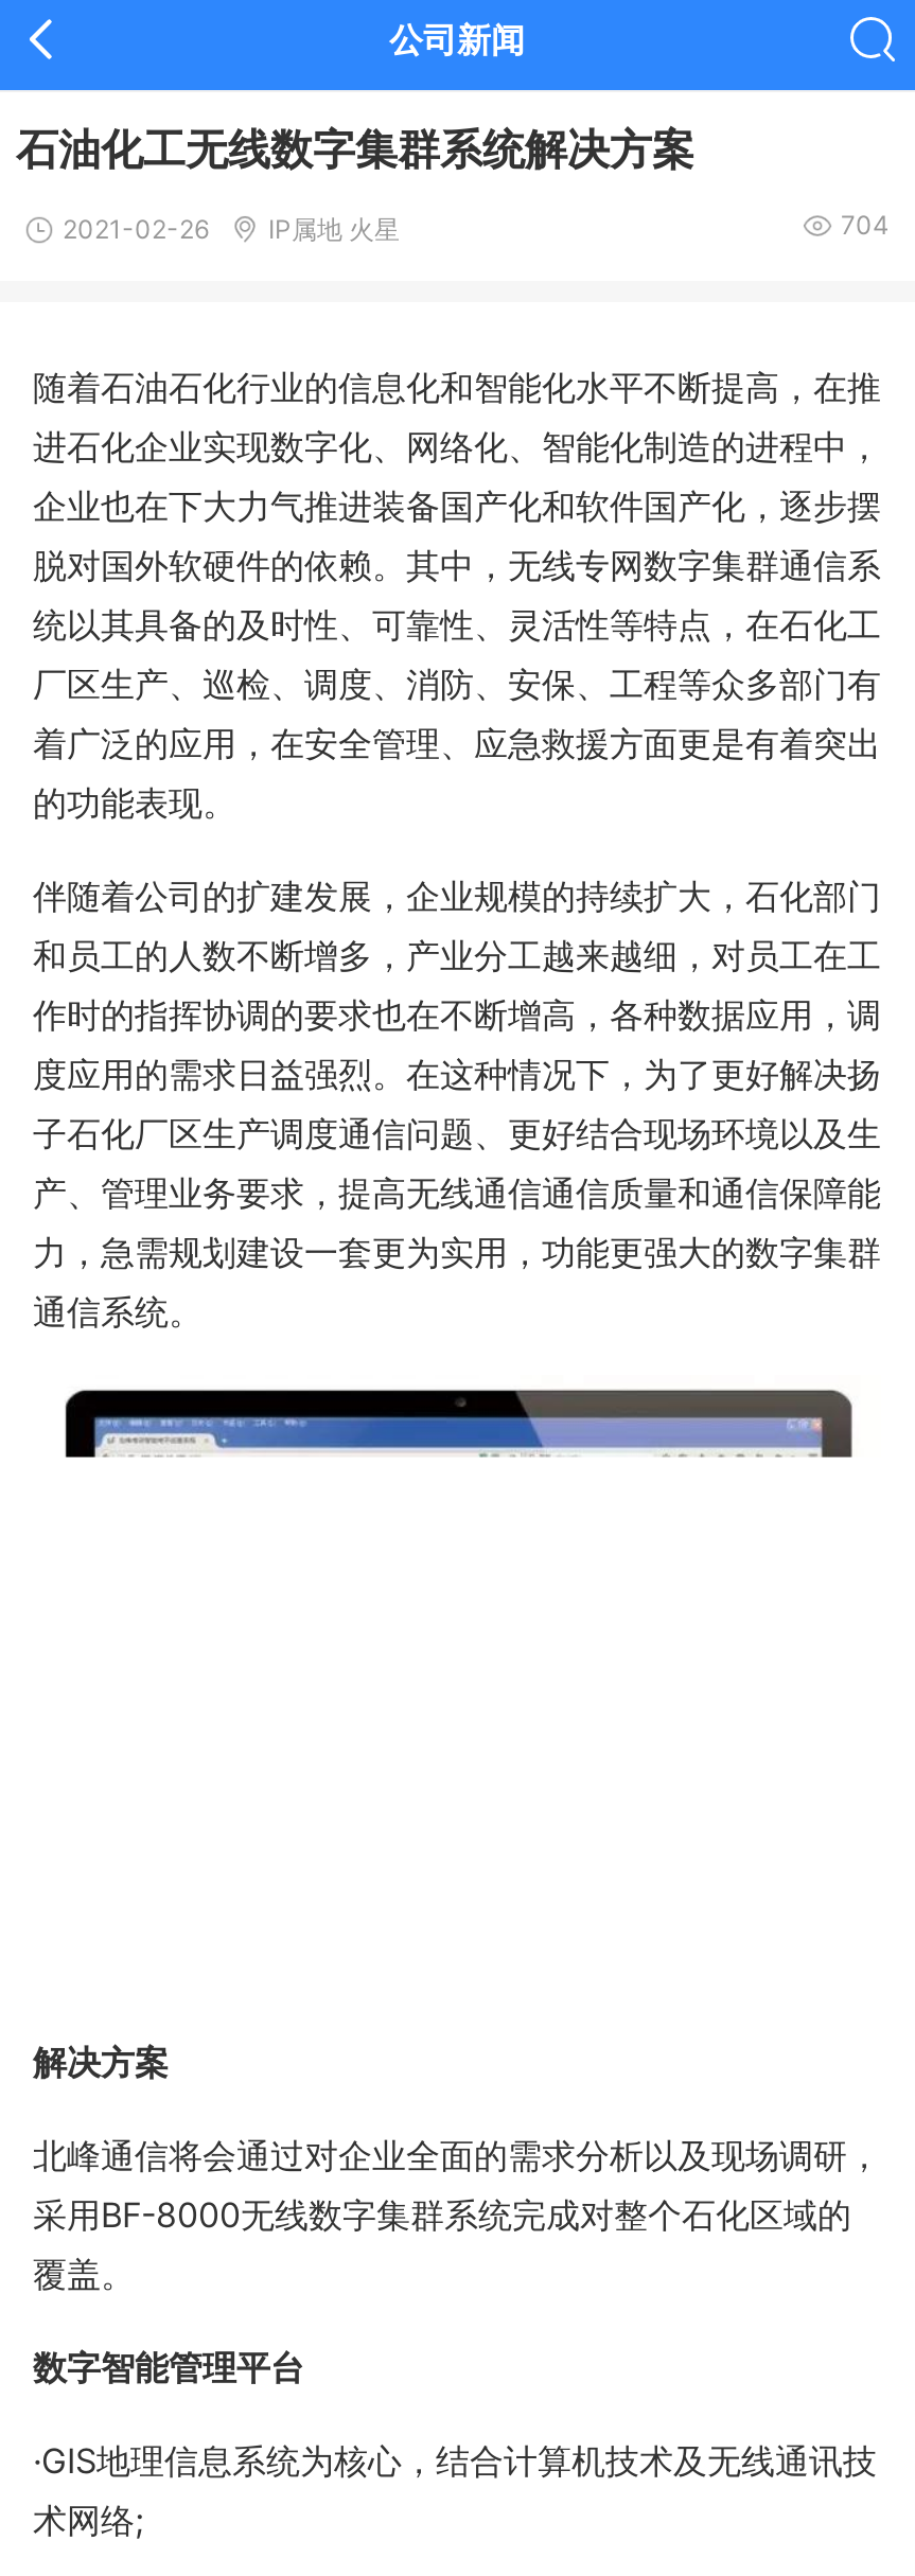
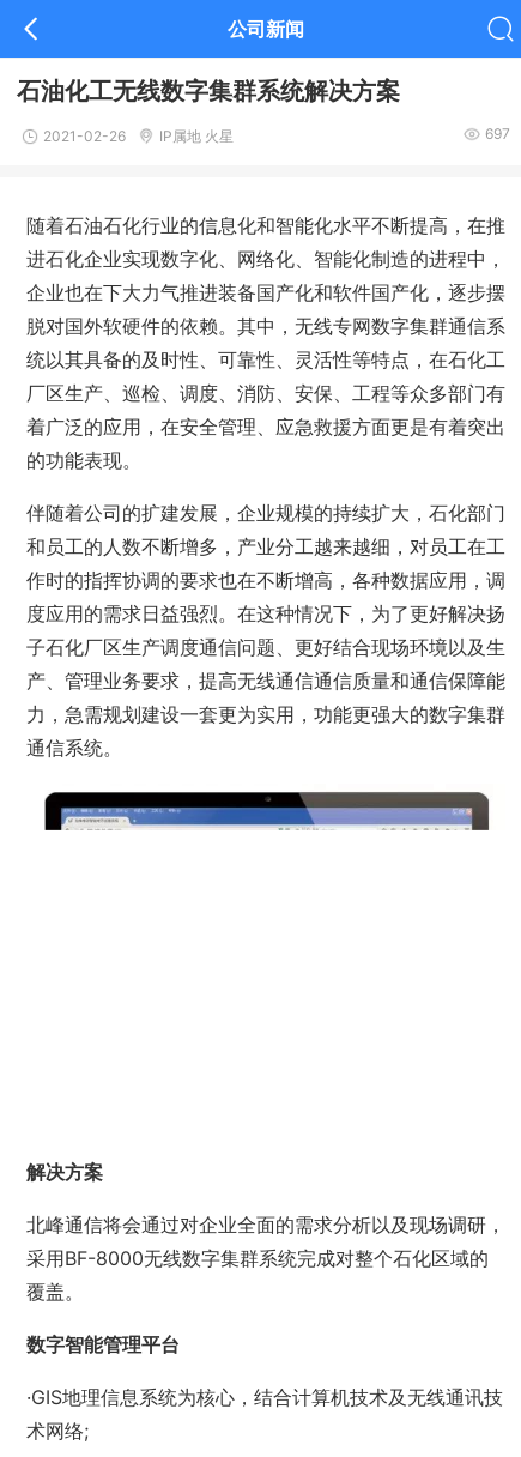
[841,209,890,241] 704 -> [485,125,510,143] 697

